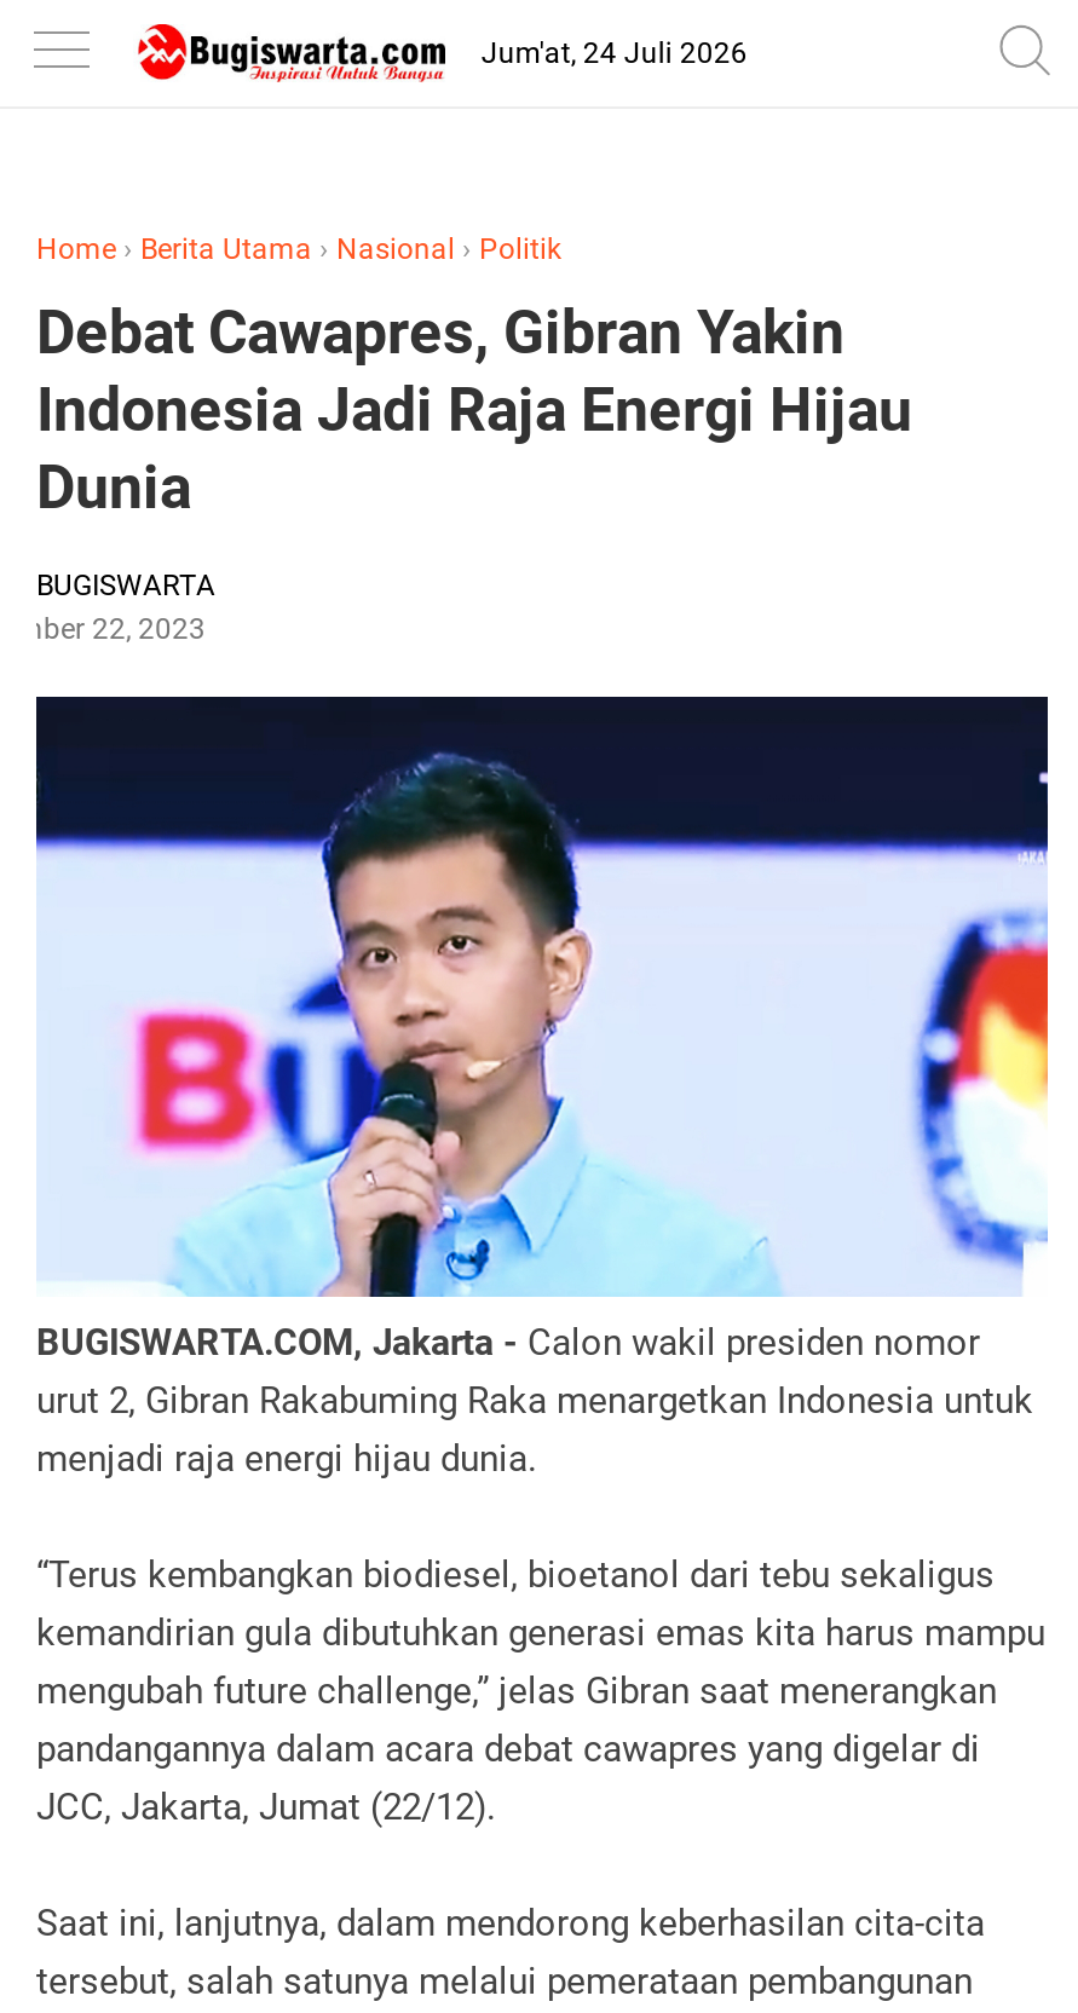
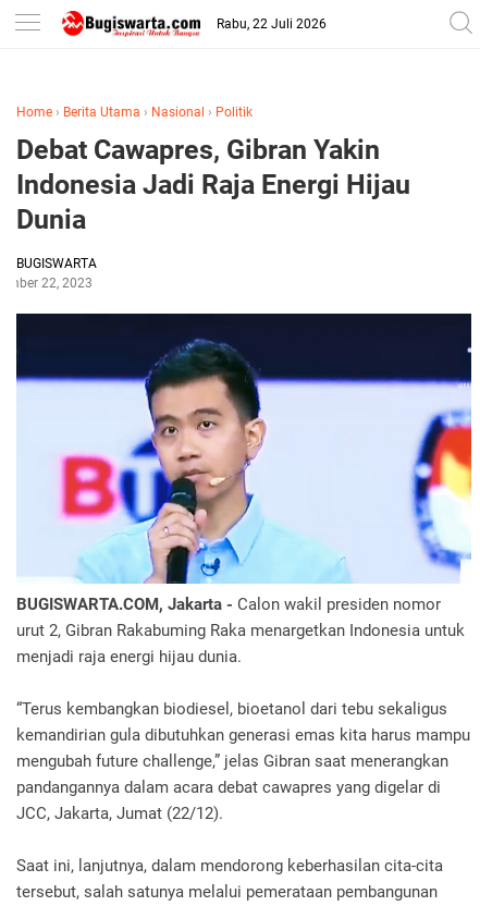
[481,36,747,70] Jum'at, 24 Juli 2026 -> [216,16,326,32] Rabu, 22 Juli 2026

